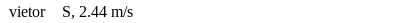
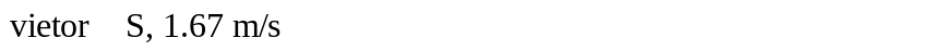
[9,3,133,20] vietor S, 2.44 m/s -> [10,6,280,43] vietor S, 1.67 m/s

